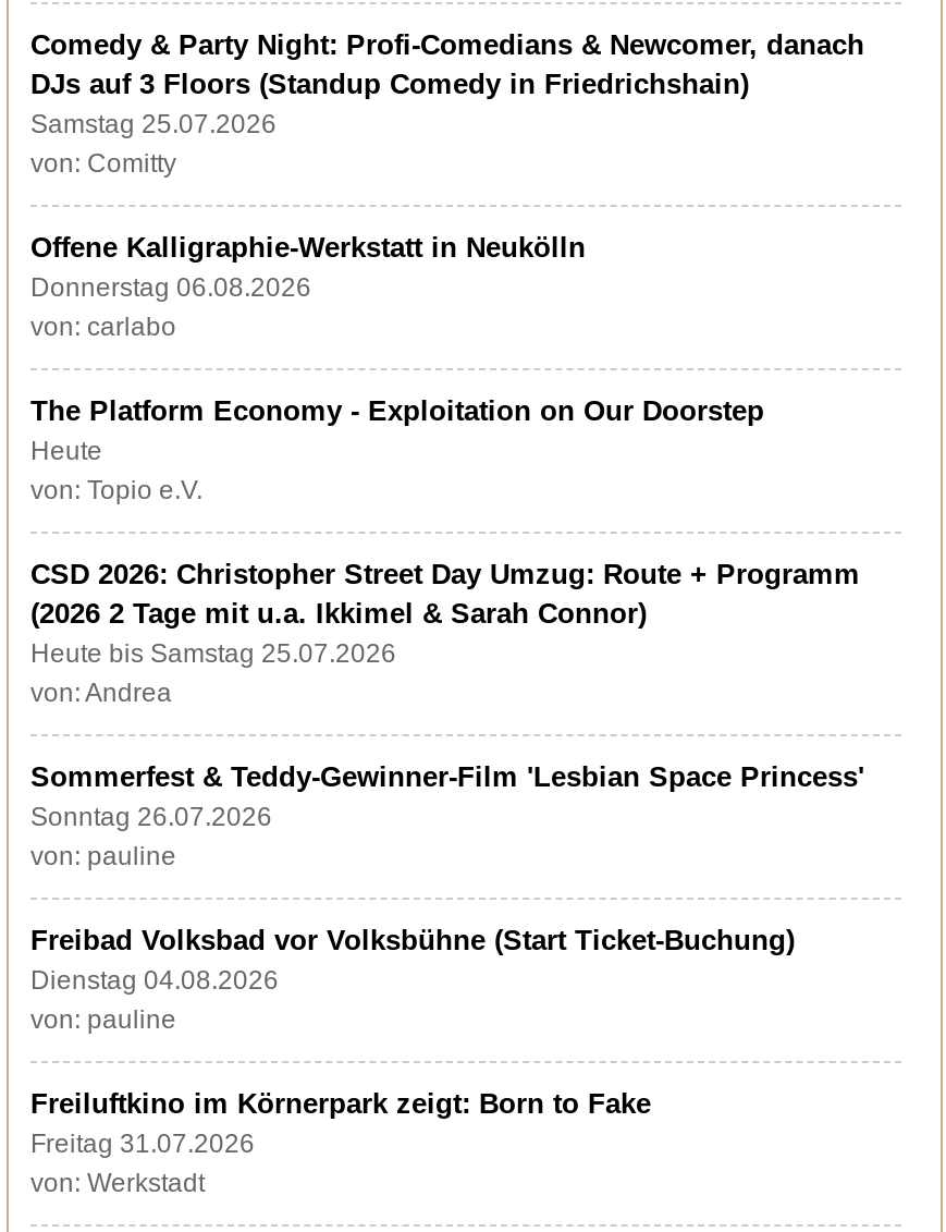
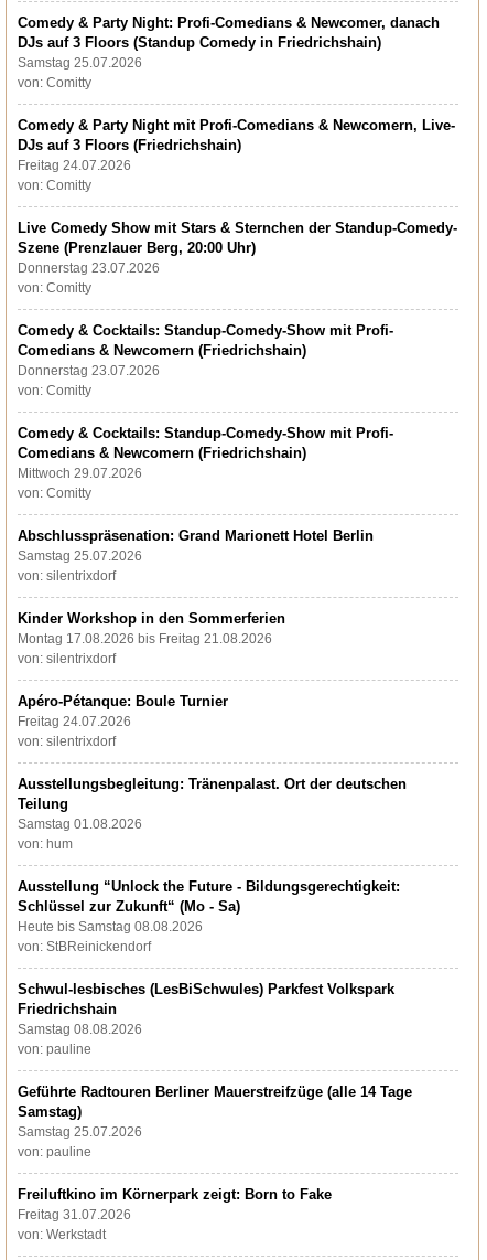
[30,231,864,832] Offene Kalligraphie-Werkstatt in Neukölln | Donnerstag 06.08.2026 | von: carlabo | The Platform Economy - Exploitation on Our Doorstep | Heute | von: Topio e.V. | CSD 2026: Christopher Street Day Umzug: Route + Programm | (2026 2 Tage mit u.a. Ikkimel & Sarah Connor) | Heute bis Samstag 25.07.2026 | von: Andrea | Sommerfest & Teddy-Gewinner-Film 'Lesbian Space Princess' | Sonntag 26.07.2026 -> [18,117,457,1037] Comedy & Party Night mit Profi-Comedians & Newcomern, Live- | DJs auf 3 Floors (Friedrichshain) | Freitag 24.07.2026 | von: Comitty | Live Comedy Show mit Stars & Sternchen der Standup-Comedy- | Szene (Prenzlauer Berg, 20:00 Uhr) | Donnerstag 23.07.2026 | von: Comitty | Comedy & Cocktails: Standup-Comedy-Show mit Profi- | Comedians & Newcomern (Friedrichshain) | Donnerstag 23.07.2026 | von: Comitty | Comedy & Cocktails: Standup-Comedy-Show mit Profi- | Comedians & Newcomern (Friedrichshain) | Mittwoch 29.07.2026 | von: Comitty | Abschlusspräsenation: Grand Marionett Hotel Berlin | Samstag 25.07.2026 | von: silentrixdorf | Kinder Workshop in den Sommerferien | Montag 17.08.2026 bis Freitag 21.08.2026 | von: silentrixdorf | Apéro-Pétanque: Boule Turnier | Freitag 24.07.2026 | von: silentrixdorf | Ausstellungsbegleitung: Tränenpalast. Ort der deutschen | Teilung | Samstag 01.08.2026 | von: hum | Ausstellung “Unlock the Future - Bildungsgerechtigkeit: | Schlüssel zur Zukunft“ (Mo - Sa) | Heute bis Samstag 08.08.2026 | von: StBReinickendorf | Schwul-lesbisches (LesBiSchwules) Parkfest Volkspark | Friedrichshain | Samstag 08.08.2026
[30,924,795,996] Freibad Volksbad vor Volksbühne (Start Ticket-Buchung) | Dienstag 04.08.2026 -> [18,1083,412,1140] Geführte Radtouren Berliner Mauerstreifzüge (alle 14 Tage | Samstag) | Samstag 25.07.2026

